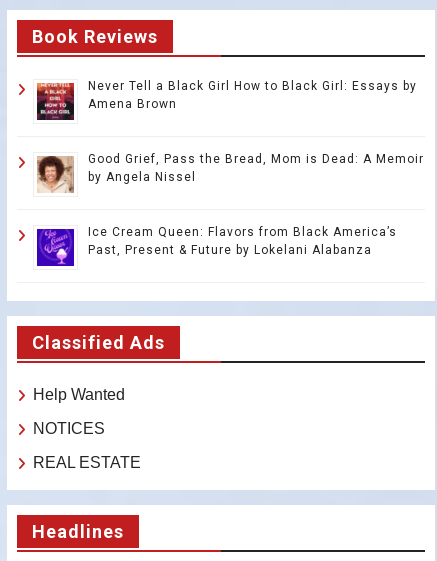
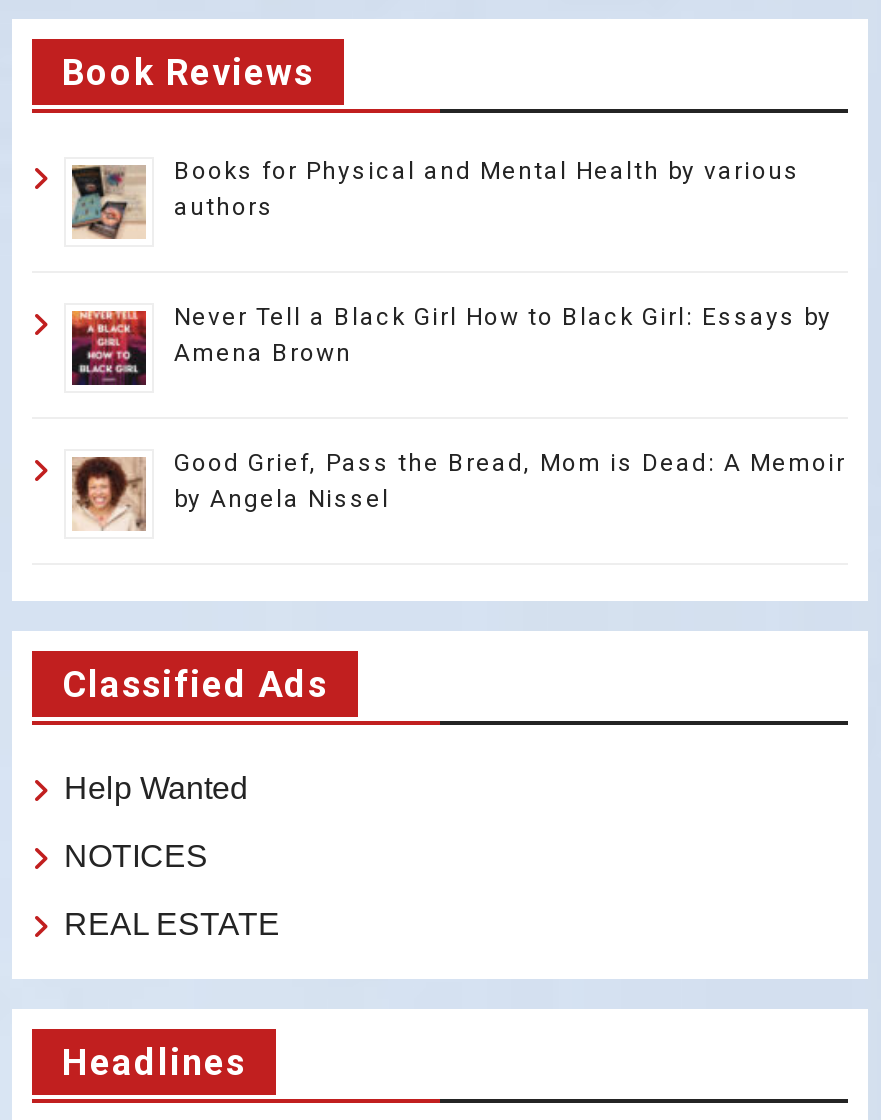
none -> [70,157,800,241] [image] | Books for Physical and Mental Health by various | authors
moved [35,79,424,184] -> [68,303,846,513]: [image] | Never Tell a Black Girl How to Black Girl: Essays by | Amena Brown | Good Grief, Pass the Bread, Mom is Dead: A Memoir | by Angela Nissel
[36,225,397,267] [image] | Ice Cream Queen: Flavors from Black America’s | Past, Present & Future by Lokelani Alabanza -> none

